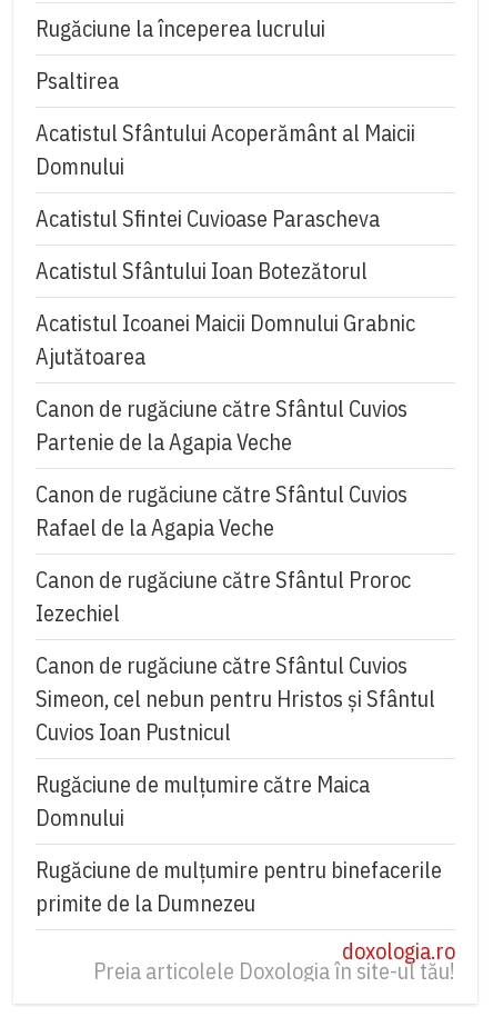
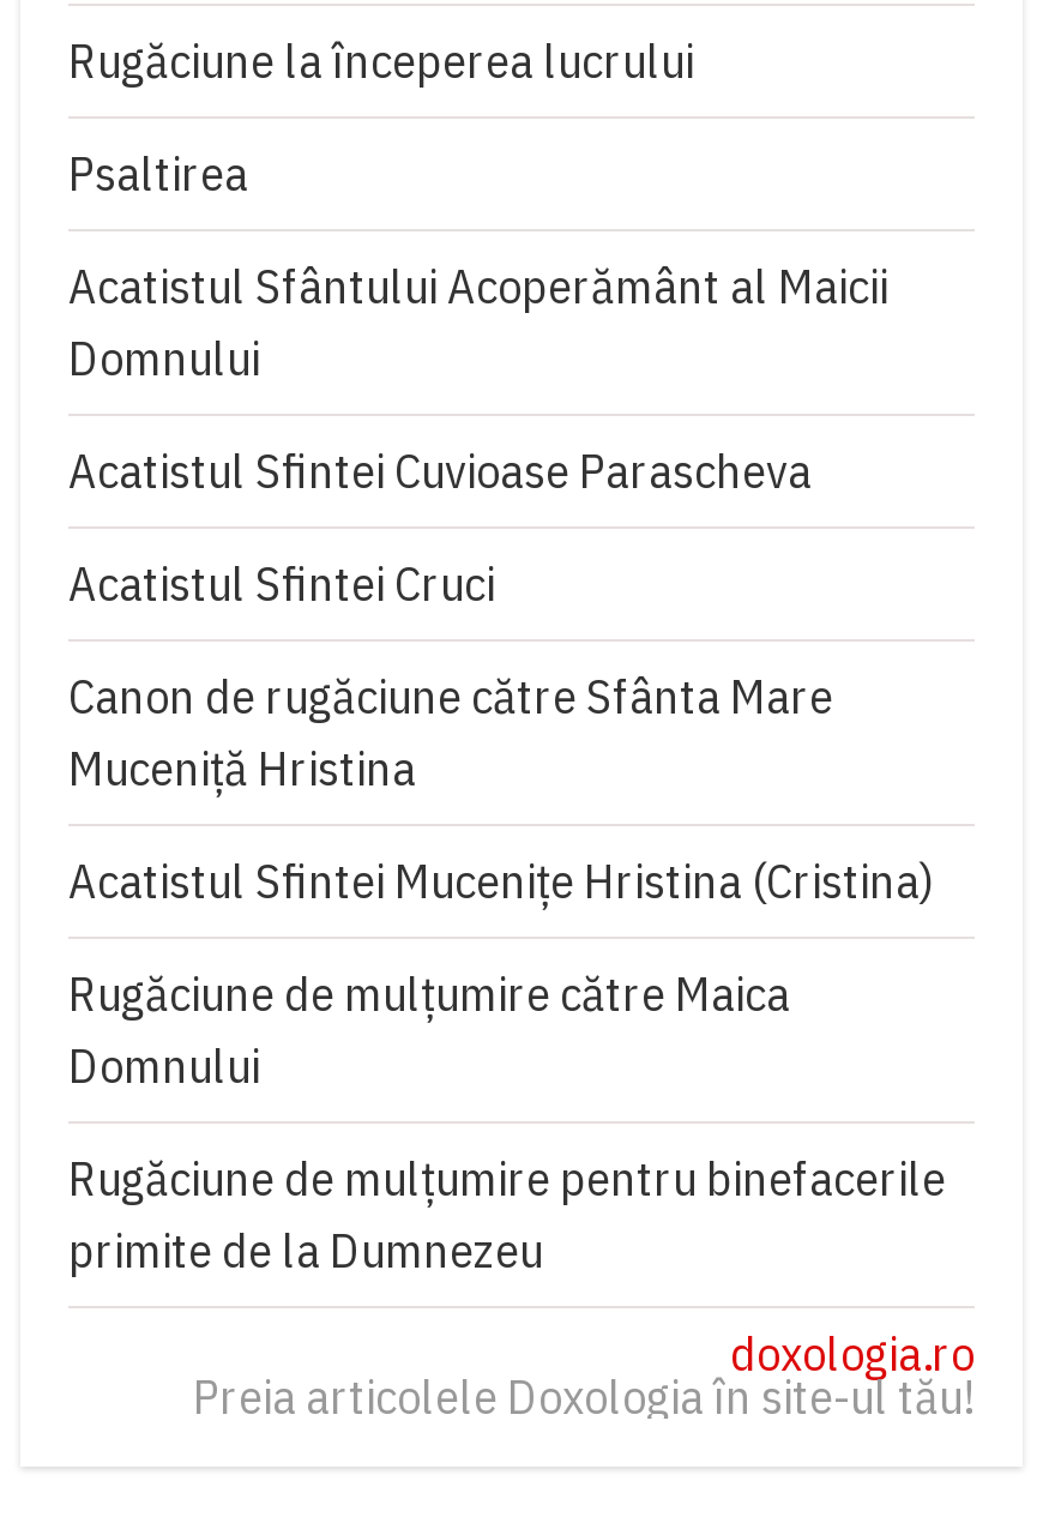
[36,255,435,747] Acatistul Sfântului Ioan Botezătorul | Acatistul Icoanei Maicii Domnului Grabnic | Ajutătoarea | Canon de rugăciune către Sfântul Cuvios | Partenie de la Agapia Veche | Canon de rugăciune către Sfântul Cuvios | Rafael de la Agapia Veche | Canon de rugăciune către Sfântul Proroc | Iezechiel | Canon de rugăciune către Sfântul Cuvios | Simeon, cel nebun pentru Hristos şi Sfântul | Cuvios Ioan Pustnicul -> [68,550,934,912] Acatistul Sfintei Cruci | Canon de rugăciune către Sfânta Mare | Muceniţă Hristina | Acatistul Sfintei Muceniţe Hristina (Cristina)

